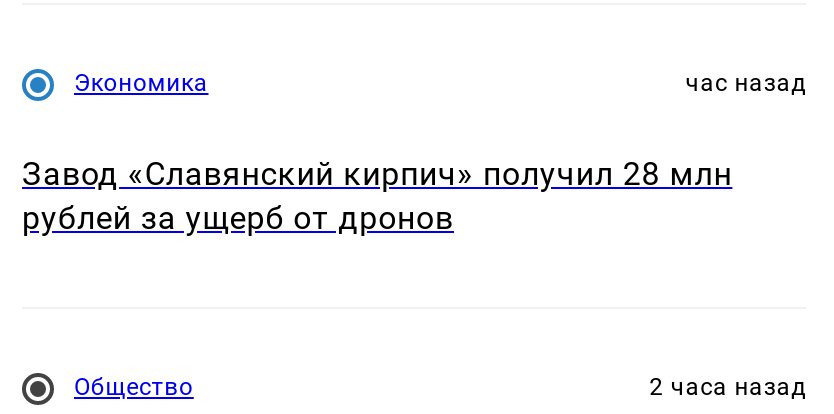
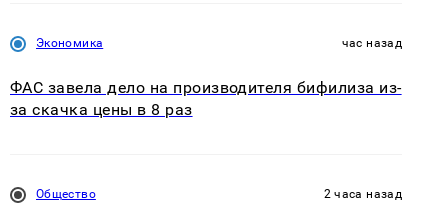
[22,155,732,237] Завод «Славянский кирпич» получил 28 млн | рублей за ущерб от дронов -> [10,78,402,119] ФАС завела дело на производителя бифилиза из- | за скачка цены в 8 раз

